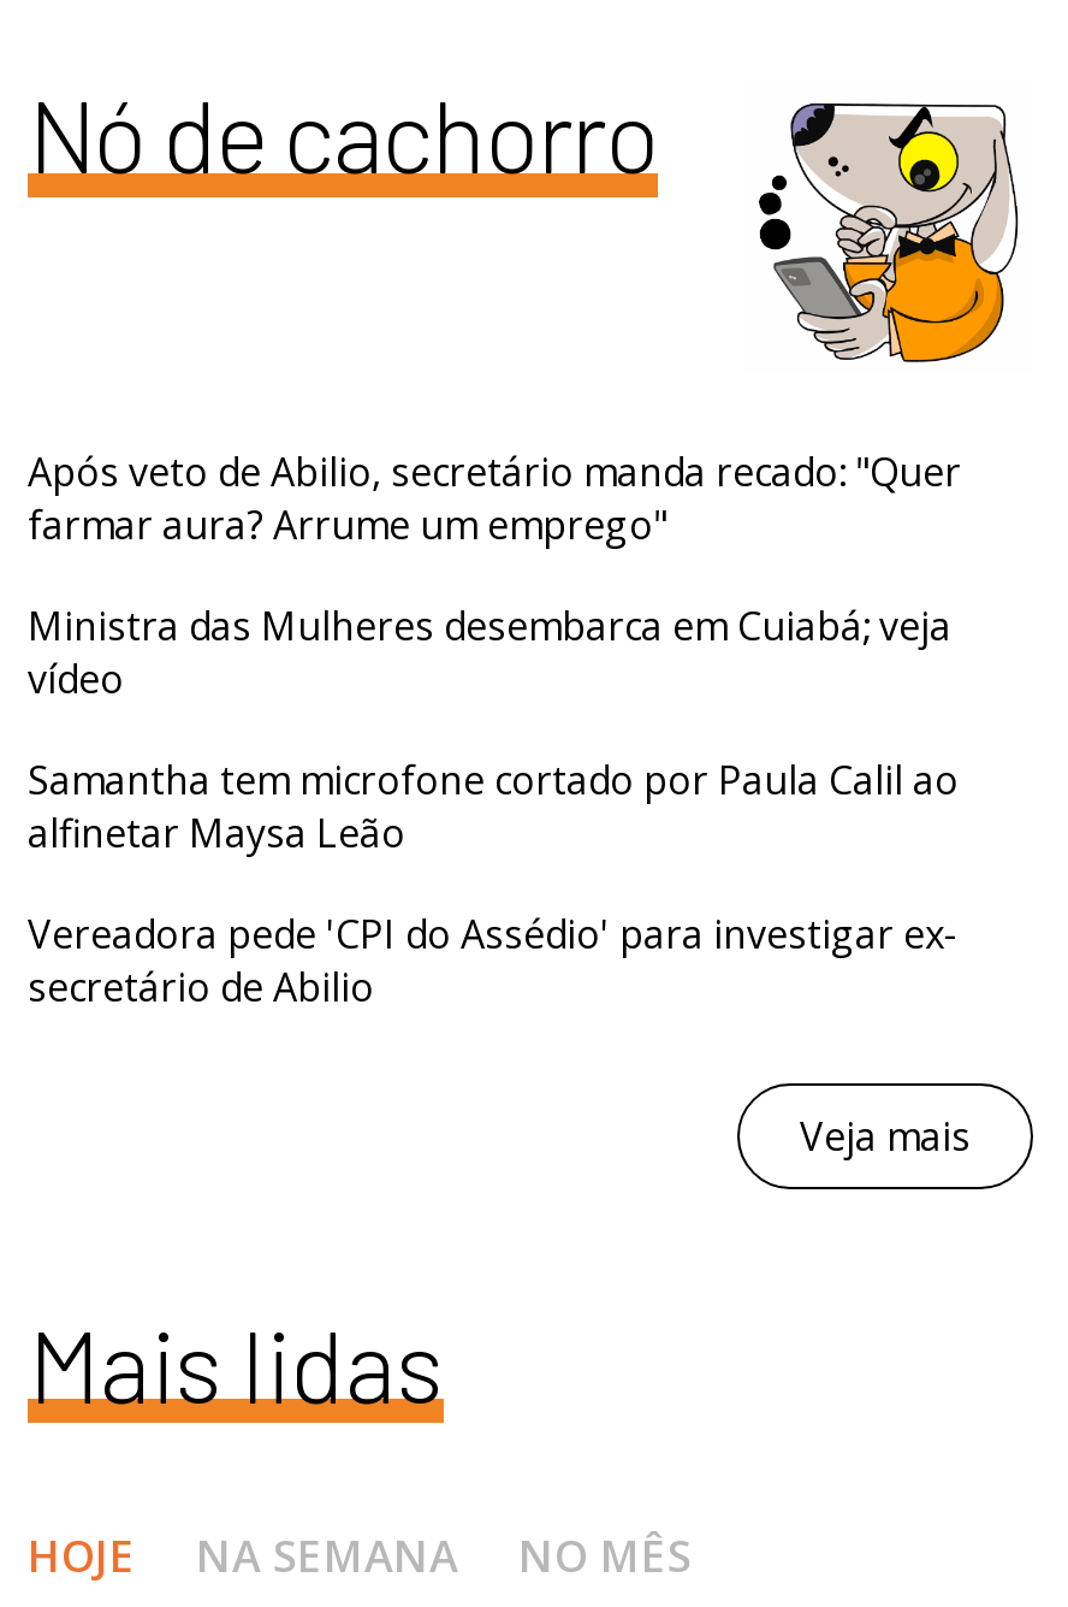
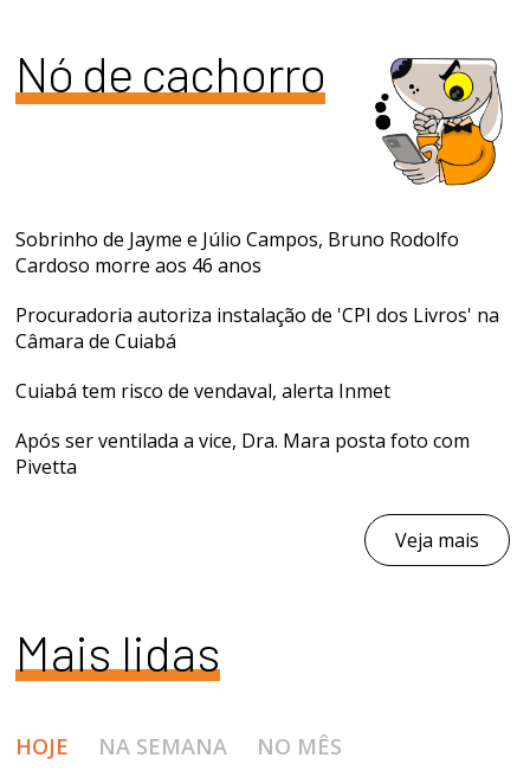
[28,445,961,551] Após veto de Abilio, secretário manda recado: "Quer | farmar aura? Arrume um emprego" -> [15,226,459,278] Sobrinho de Jayme e Júlio Campos, Bruno Rodolfo | Cardoso morre aos 46 anos
[28,599,951,705] Ministra das Mulheres desembarca em Cuiabá; veja | vídeo -> [15,302,499,354] Procuradoria autoriza instalação de 'CPI dos Livros' na | Câmara de Cuiabá
[28,753,959,859] Samantha tem microfone cortado por Paula Calil ao | alfinetar Maysa Leão -> [15,378,390,404] Cuiabá tem risco de vendaval, alerta Inmet
[28,907,959,1013] Vereadora pede 'CPI do Assédio' para investigar ex- | secretário de Abilio -> [15,427,470,480] Após ser ventilada a vice, Dra. Mara posta foto com | Pivetta

